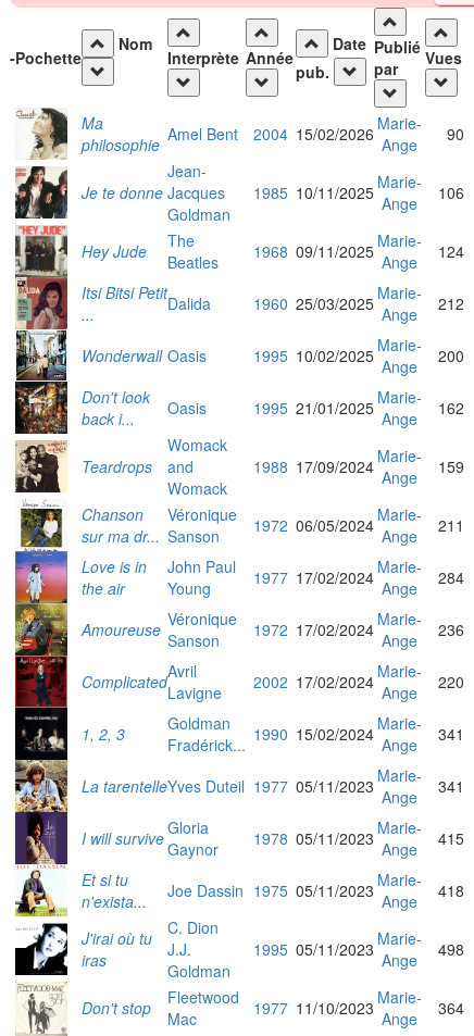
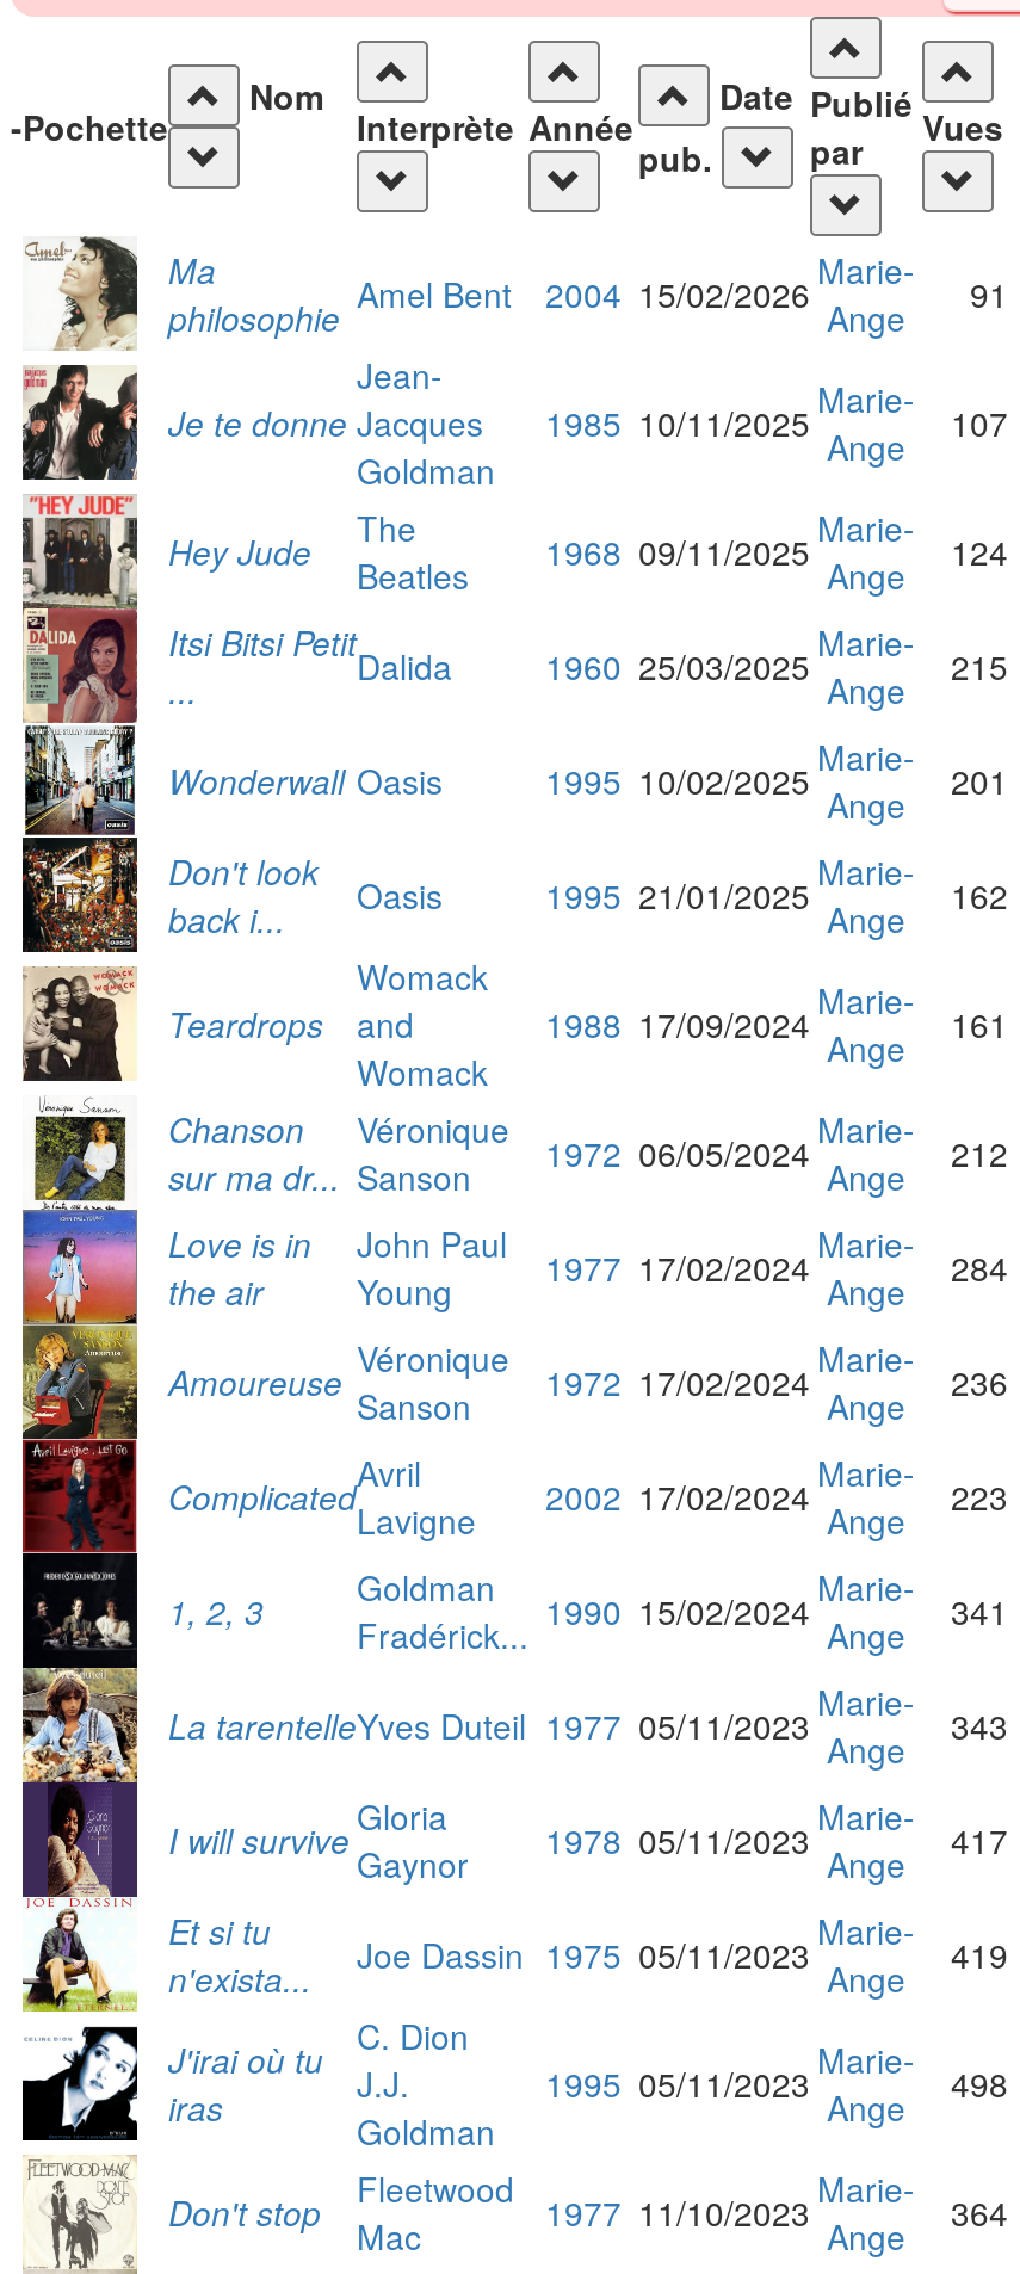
[82,112,464,155] philosophie Amel Bent Ma 2004 15/02/2026 Marie- Ange 90 -> [168,246,1008,341] philosophie Amel Bent Ma 2004 15/02/2026 Marie- Ange 91
[82,171,464,214] Je te donne Jacques 1985 10/11/2025 Marie- Ange 106 -> [168,375,1008,470] Je te donne Jacques 1985 10/11/2025 Marie- Ange 107
[82,282,464,325] Itsi Bitsi Petit Dalida 1960 25/03/2025 Marie- Ange 212 -> [168,618,1008,713] Itsi Bitsi Petit Dalida 1960 25/03/2025 Marie- Ange 215
[253,334,464,377] 1995 10/02/2025 Marie- Ange 200 -> [545,733,1008,828] 1995 10/02/2025 Marie- Ange 201
[167,434,464,488] Womack 1988 17/09/2024 Marie- Ange 159 -> [357,952,1008,1071] Womack 1988 17/09/2024 Marie- Ange 161
[82,503,464,547] Chanson sur ma dr... Véronique Sanson 1972 06/05/2024 Marie- Ange 211 -> [168,1105,1008,1200] Chanson sur ma dr... Véronique Sanson 1972 06/05/2024 Marie- Ange 212
[82,660,464,703] ComplicatedAvril Lavigne 2002 17/02/2024 Marie- Ange 220 -> [168,1448,1008,1544] ComplicatedAvril Lavigne 2002 17/02/2024 Marie- Ange 223
[82,764,464,808] La tarentelleYves Duteil 1977 05/11/2023 Marie- Ange 341 -> [168,1677,1008,1773] La tarentelleYves Duteil 1977 05/11/2023 Marie- Ange 343
[438,827,464,849] 415 -> [951,1816,1008,1864] 417
[82,869,464,912] Et si tu n'exista... Joe Dassin 1975 05/11/2023 Marie- Ange 418 -> [168,1907,1008,2002] Et si tu n'exista... Joe Dassin 1975 05/11/2023 Marie- Ange 419

